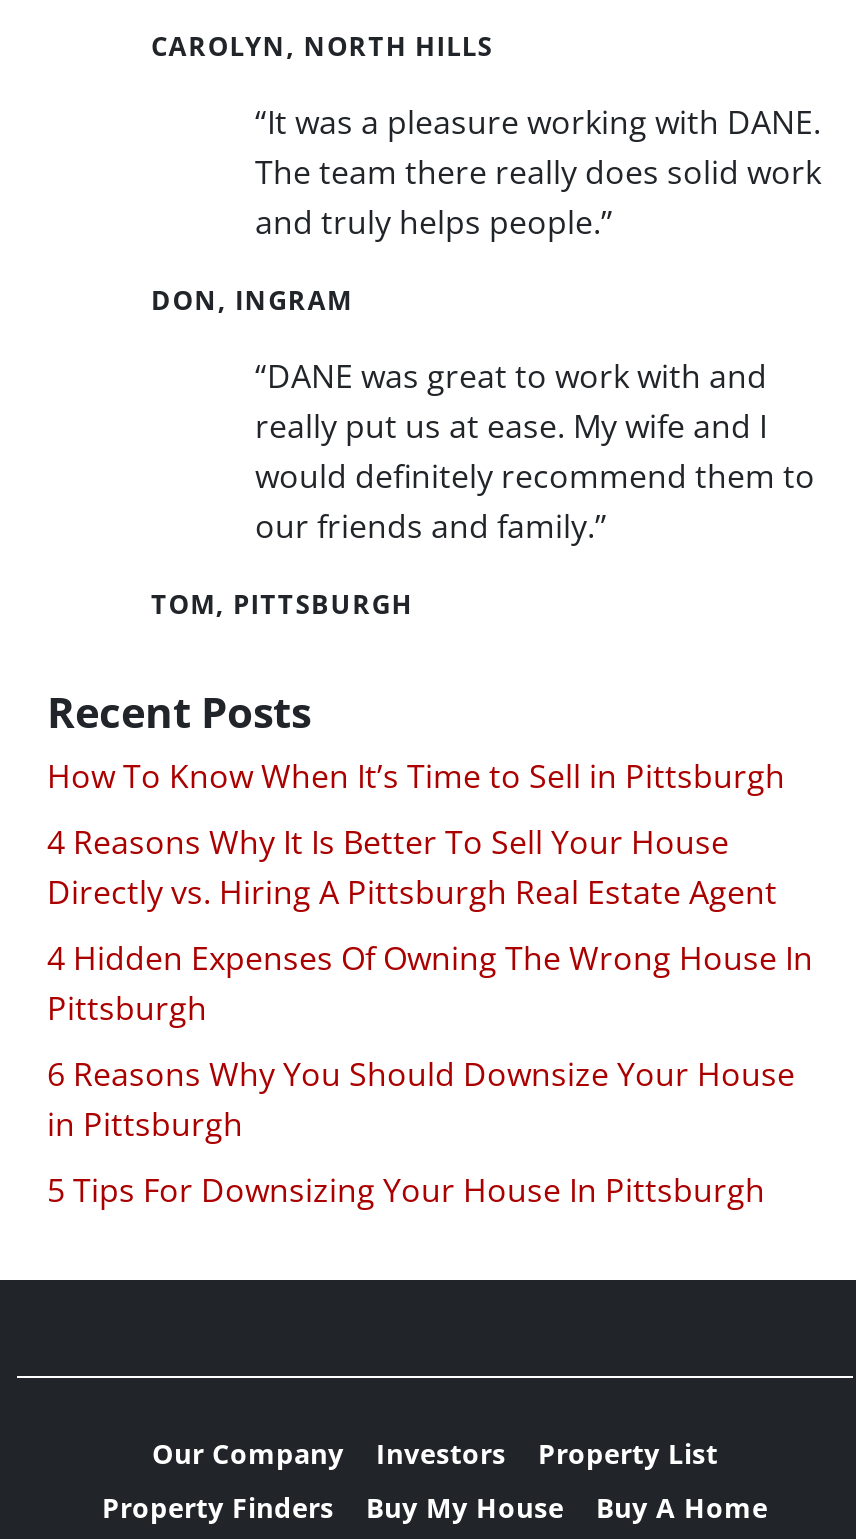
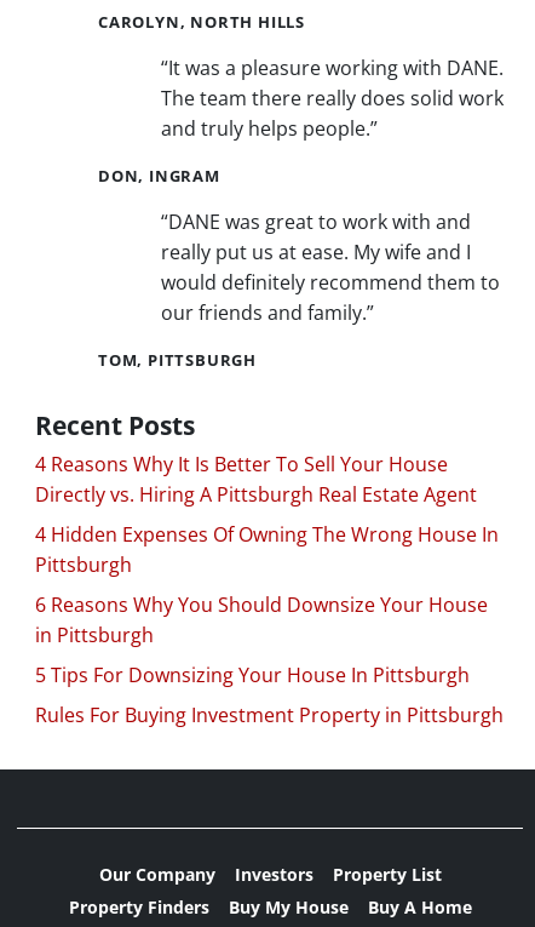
[47,753,785,797] How To Know When It’s Time to Sell in Pittsburgh -> none
moved [47,819,813,1211] -> [35,450,499,688]: 4 Reasons Why It Is Better To Sell Your House | Directly vs. Hiring A Pittsburgh Real Estate Agent | 4 Hidden Expenses Of Owning The Wrong House In | Pittsburgh | 6 Reasons Why You Should Downsize Your House | in Pittsburgh | 5 Tips For Downsizing Your House In Pittsburgh
none -> [35,701,504,728] Rules For Buying Investment Property in Pittsburgh

